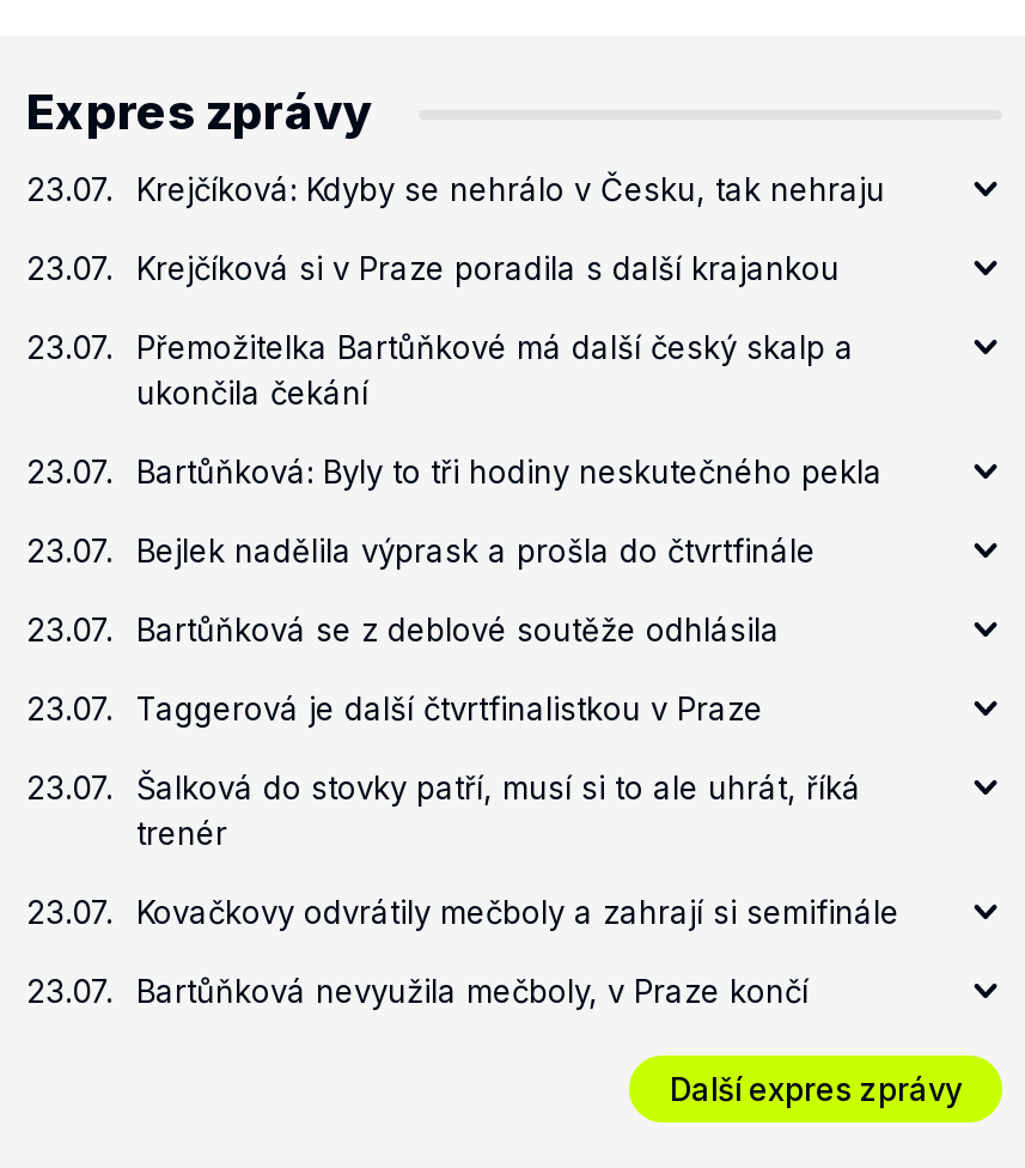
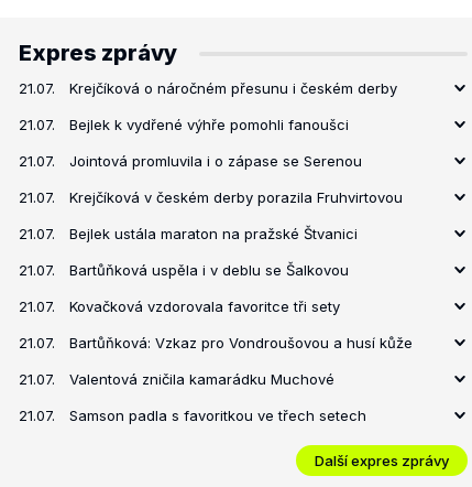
[26,170,885,208] 23.07. | Krejčíková: Kdyby se nehrálo v Česku, tak nehraju -> [19,79,397,97] 21.07. | Krejčíková o náročném přesunu i českém derby
[26,249,840,287] 23.07. | Krejčíková si v Praze poradila s další krajankou -> [19,116,349,133] 21.07. | Bejlek k vydřené výhře pomohli fanoušci
[26,328,854,412] 23.07. | Přemožitelka Bartůňkové má další český skalp a | ukončila čekání -> [19,152,362,170] 21.07. | Jointová promluvila i o zápase se Serenou
[26,452,883,491] 23.07. | Bartůňková: Byly to tři hodiny neskutečného pekla -> [19,188,403,206] 21.07. | Krejčíková v českém derby porazila Fruhvirtovou
[26,531,816,570] 23.07. | Bejlek nadělila výprask a prošla do čtvrtfinále -> [19,225,358,242] 21.07. | Bejlek ustála maraton na pražské Štvanici
[26,610,780,649] 23.07. | Bartůňková se z deblové soutěže odhlásila -> [19,261,349,279] 21.07. | Bartůňková uspěla i v deblu se Šalkovou
[26,689,763,728] 23.07. | Taggerová je další čtvrtfinalistkou v Praze -> [19,297,340,315] 21.07. | Kovačková vzdorovala favoritce tři sety
[26,768,861,852] 23.07. | Šalková do stovky patří, musí si to ale uhrát, říká | trenér -> [19,334,413,351] 21.07. | Bartůňková: Vzkaz pro Vondroušovou a husí kůže
[26,893,899,931] 23.07. | Kovačkovy odvrátily mečboly a zahrají si semifinále -> [19,370,334,388] 21.07. | Valentová zničila kamarádku Muchové
[26,972,809,1010] 23.07. | Bartůňková nevyužila mečboly, v Praze končí -> [19,407,366,424] 21.07. | Samson padla s favoritkou ve třech setech

